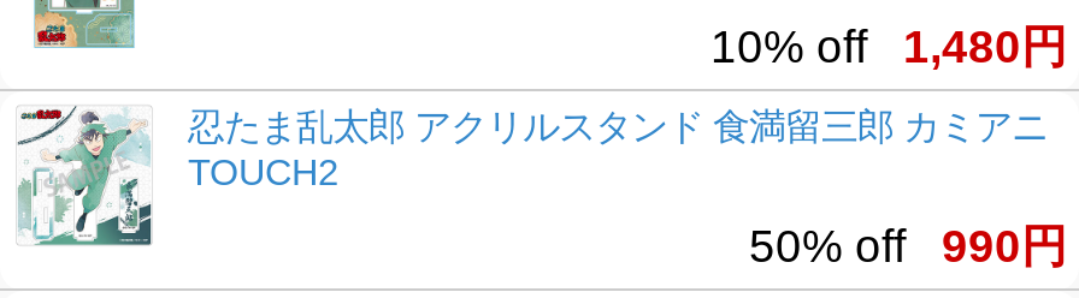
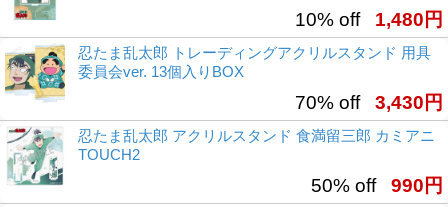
none -> [4,44,443,113] [image] | 忍たま乱太郎 トレーディングアクリルスタンド 用具 | 委員会ver. 13個入りBOX | 70% off 3,430円

